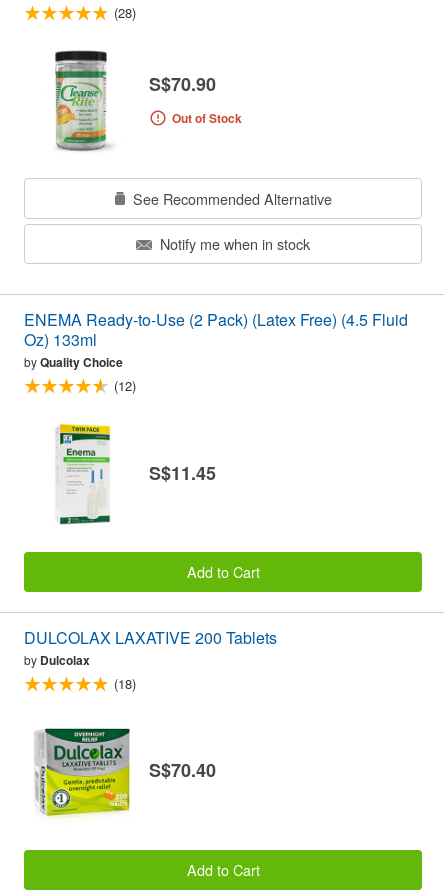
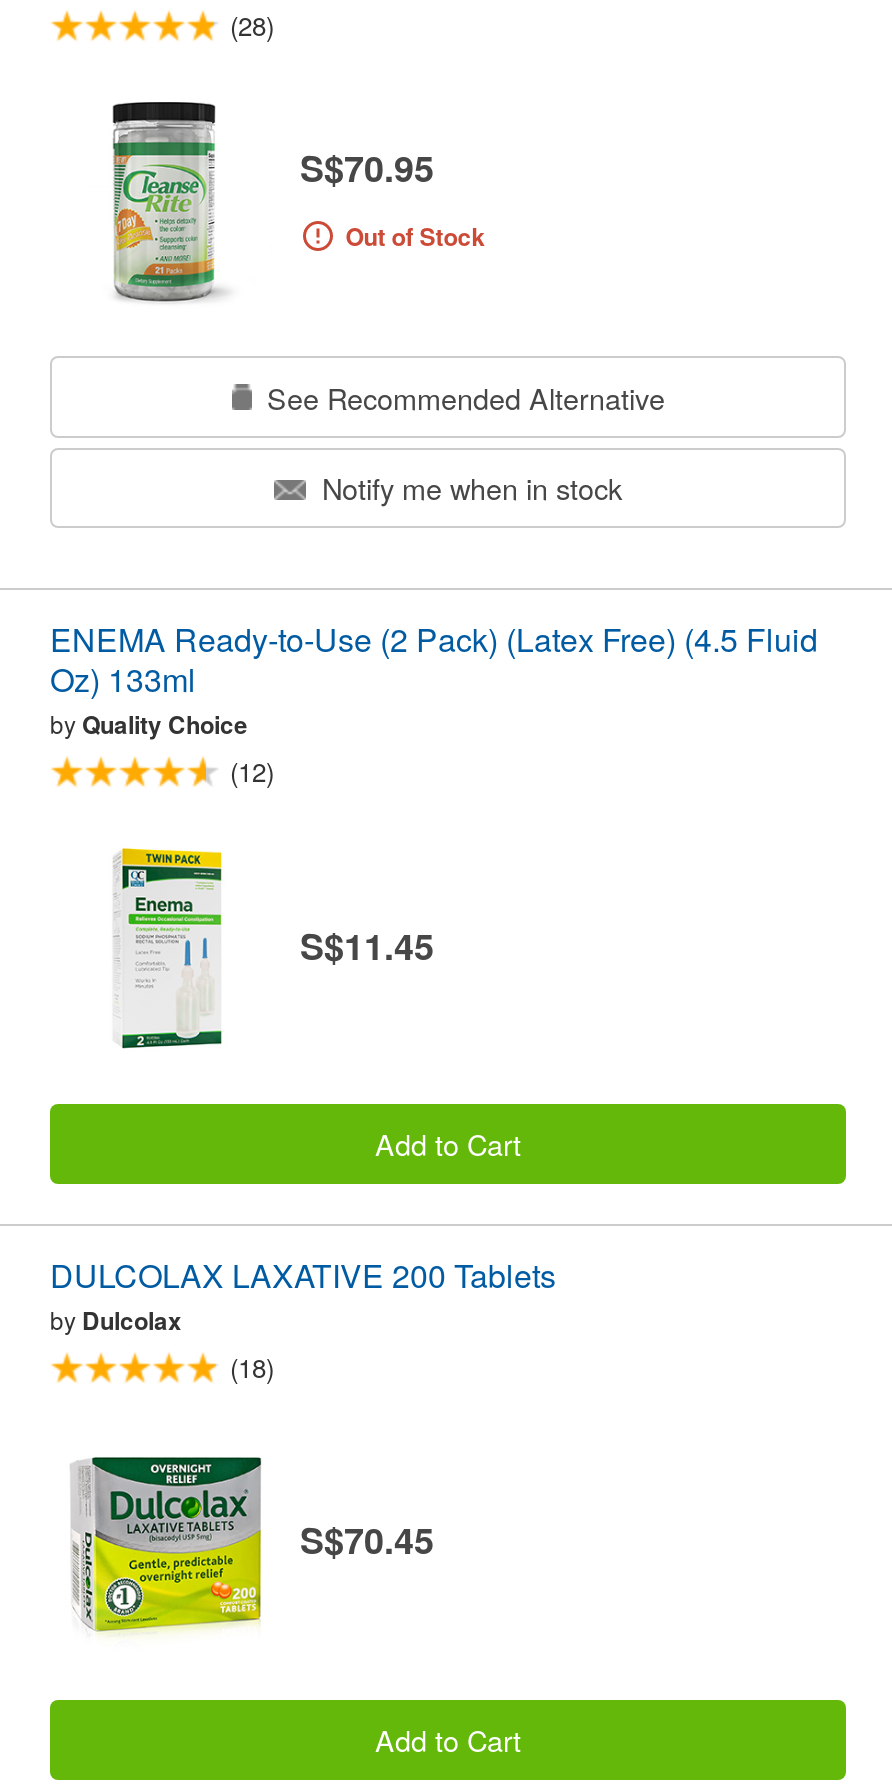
[149,71,216,97] S$70.90 -> [300,141,434,193] S$70.95
[149,757,216,783] S$70.40 -> [300,1515,434,1567] S$70.45

